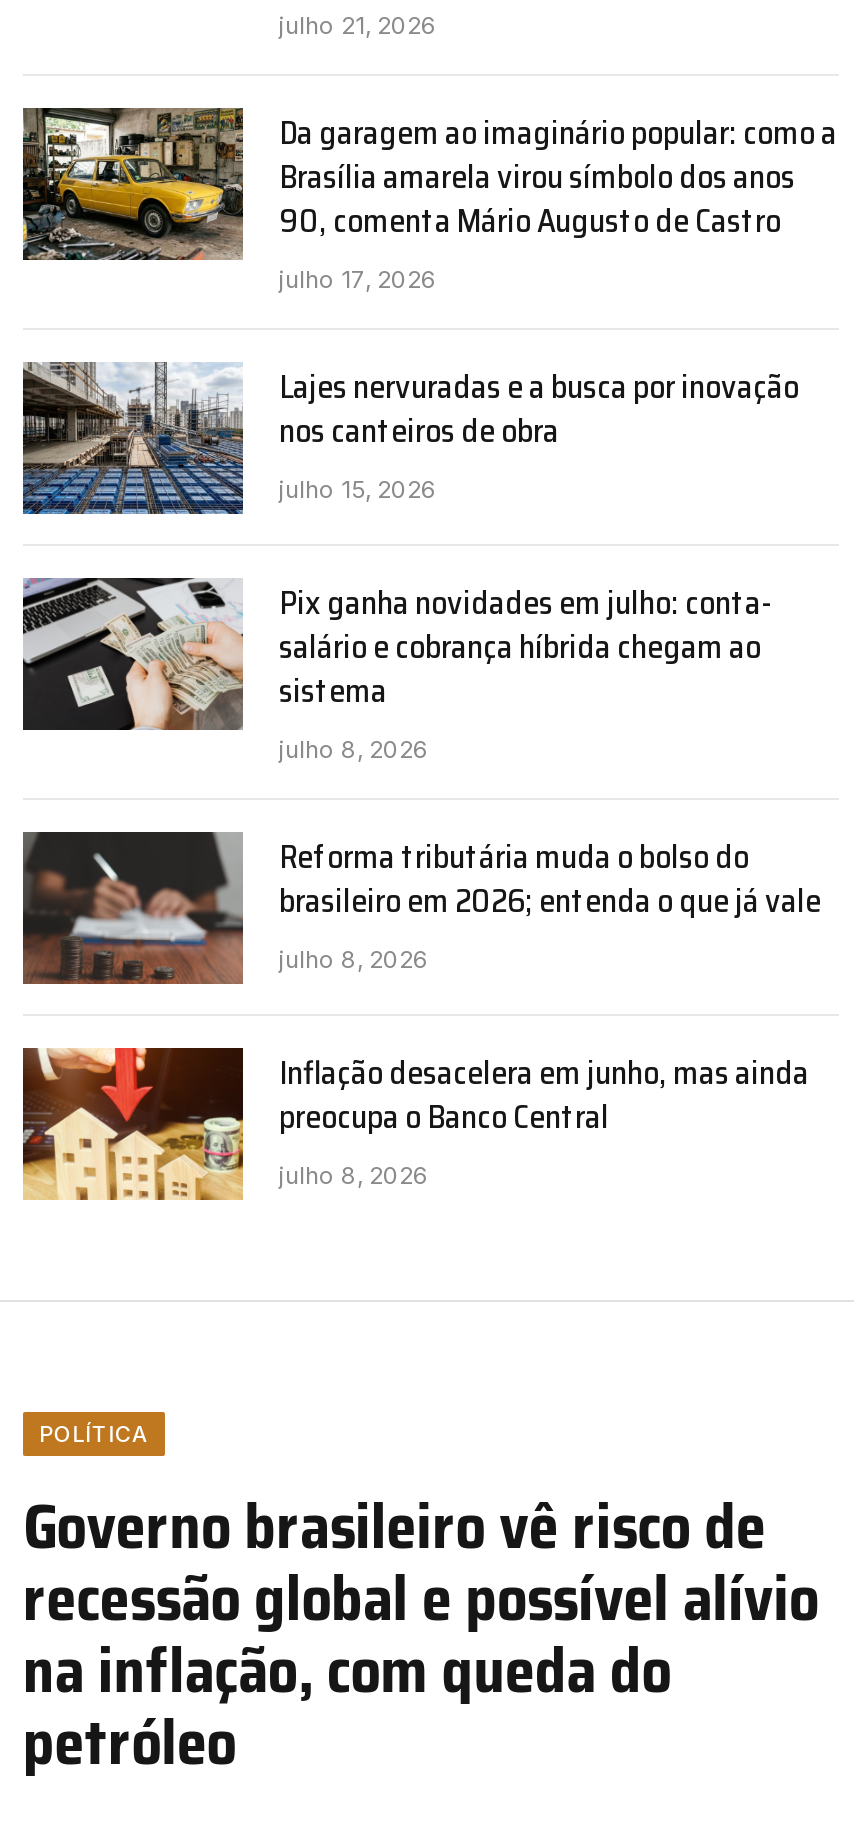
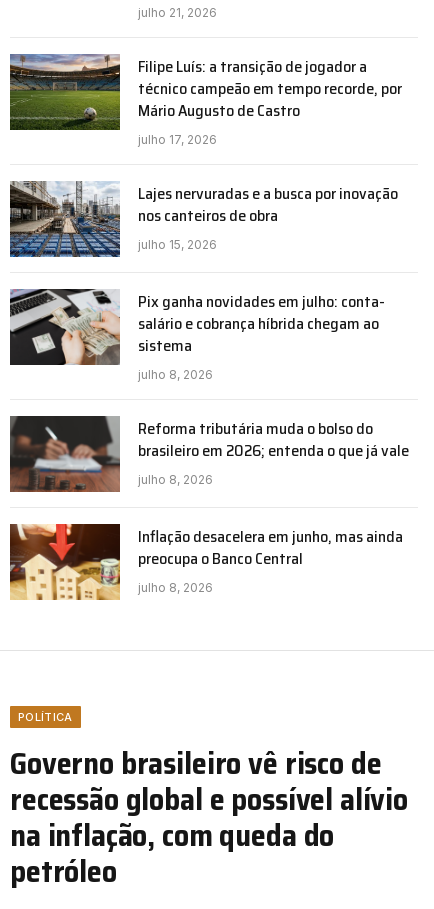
[21,106,837,262] [image] | Da garagem ao imaginário popular: como a | Brasília amarela virou símbolo dos anos | 90, comenta Mário Augusto de Castro -> [9,53,402,131] [image] | Filipe Luís: a transição de jogador a | técnico campeão em tempo recorde, por | Mário Augusto de Castro

